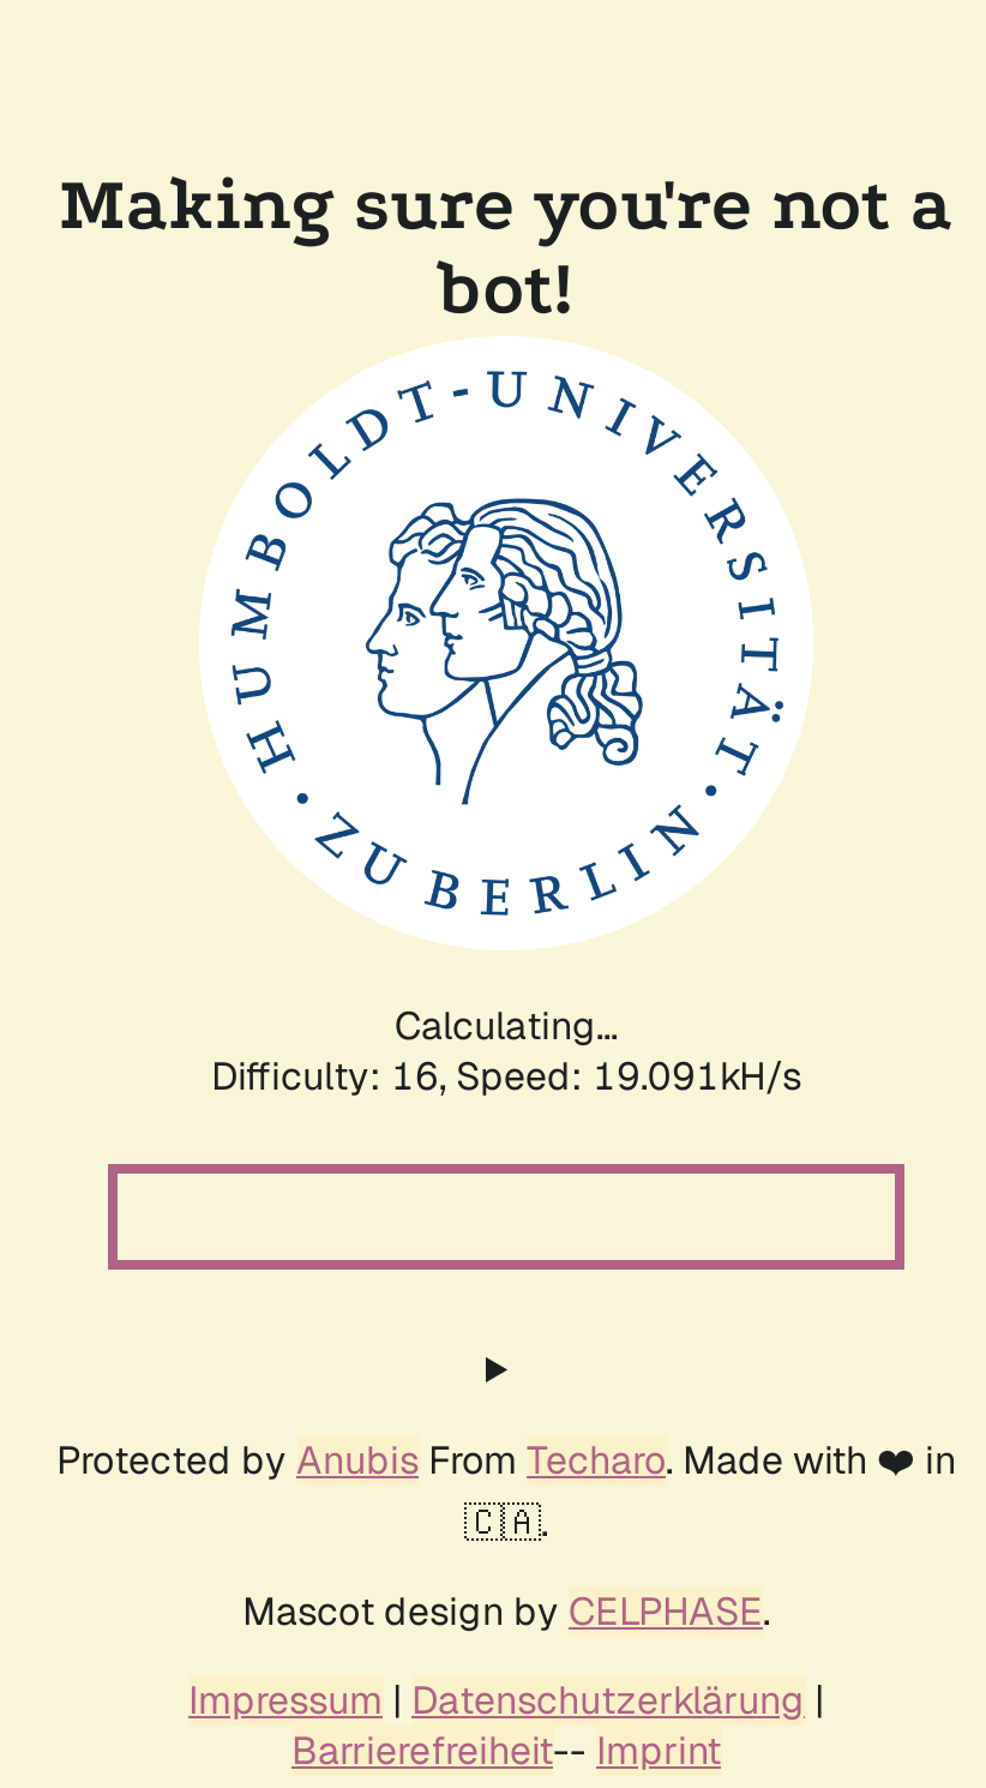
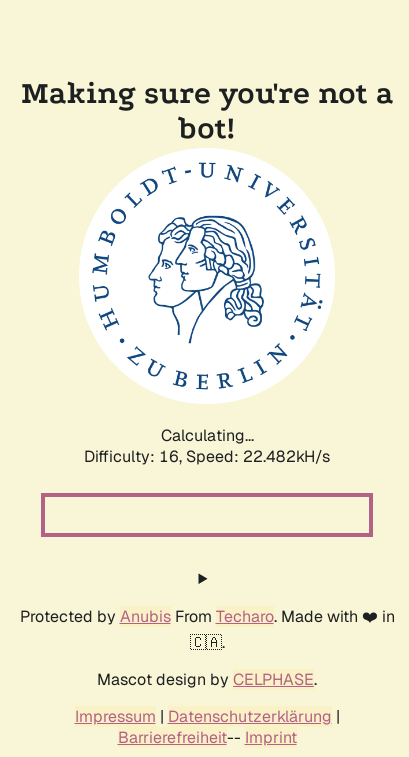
[211,1051,801,1102] Difficulty: 16, Speed: 19.091kH/s -> [84,446,330,467] Difficulty: 16, Speed: 22.482kH/s

